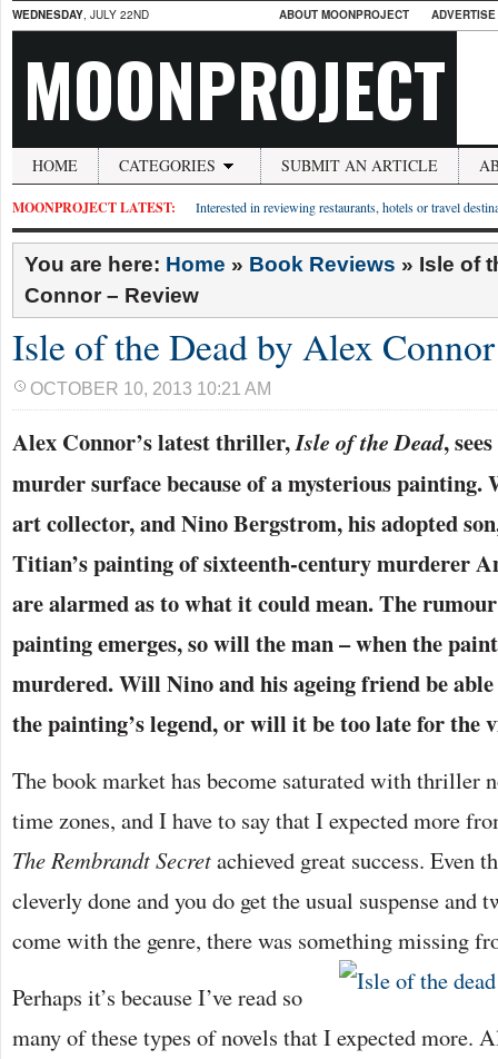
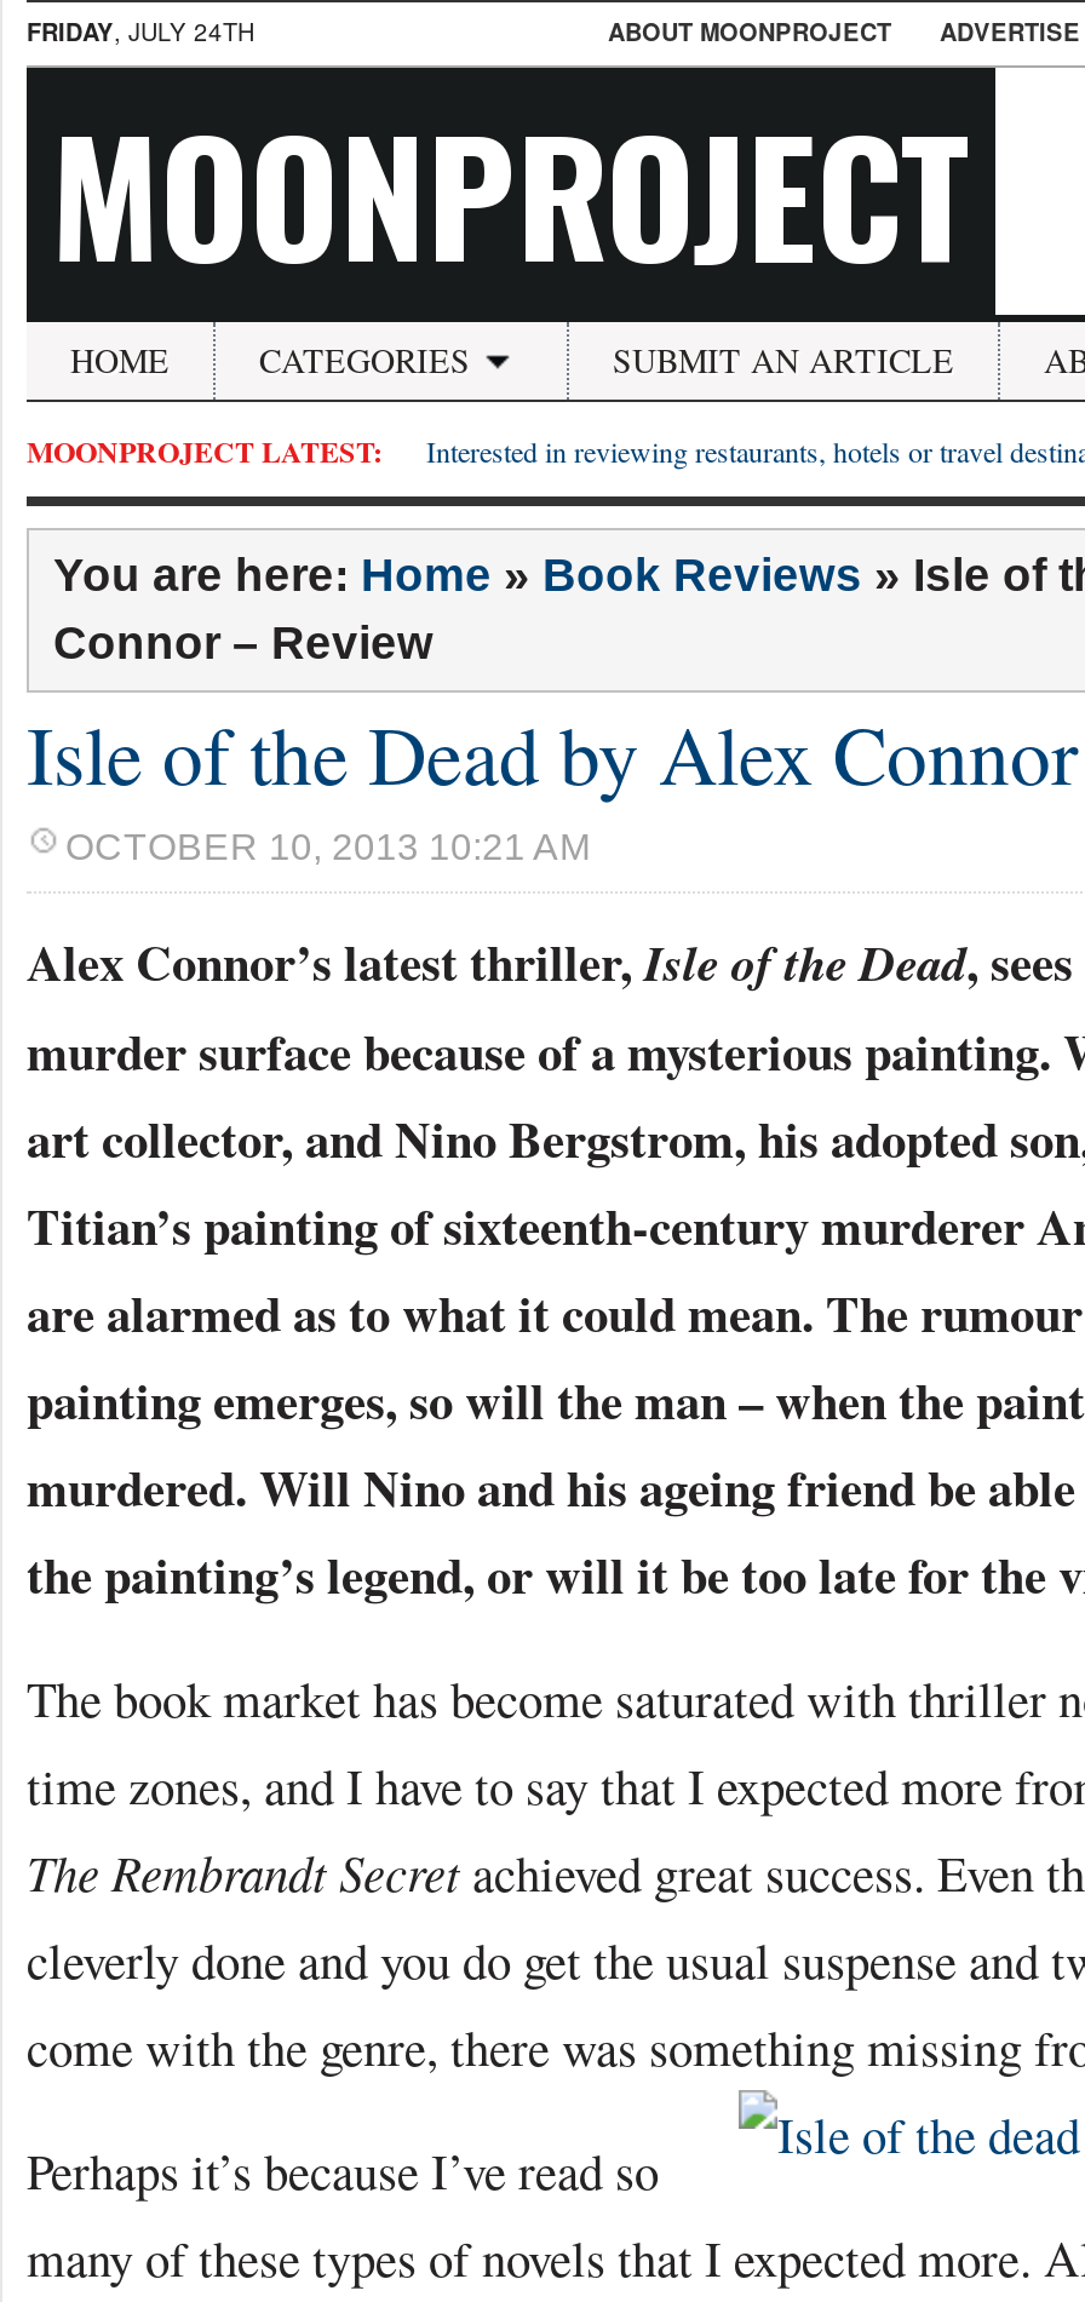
[12,7,149,22] WEDNESDAY, JULY 22ND -> [27,15,254,48] FRIDAY, JULY 24TH

